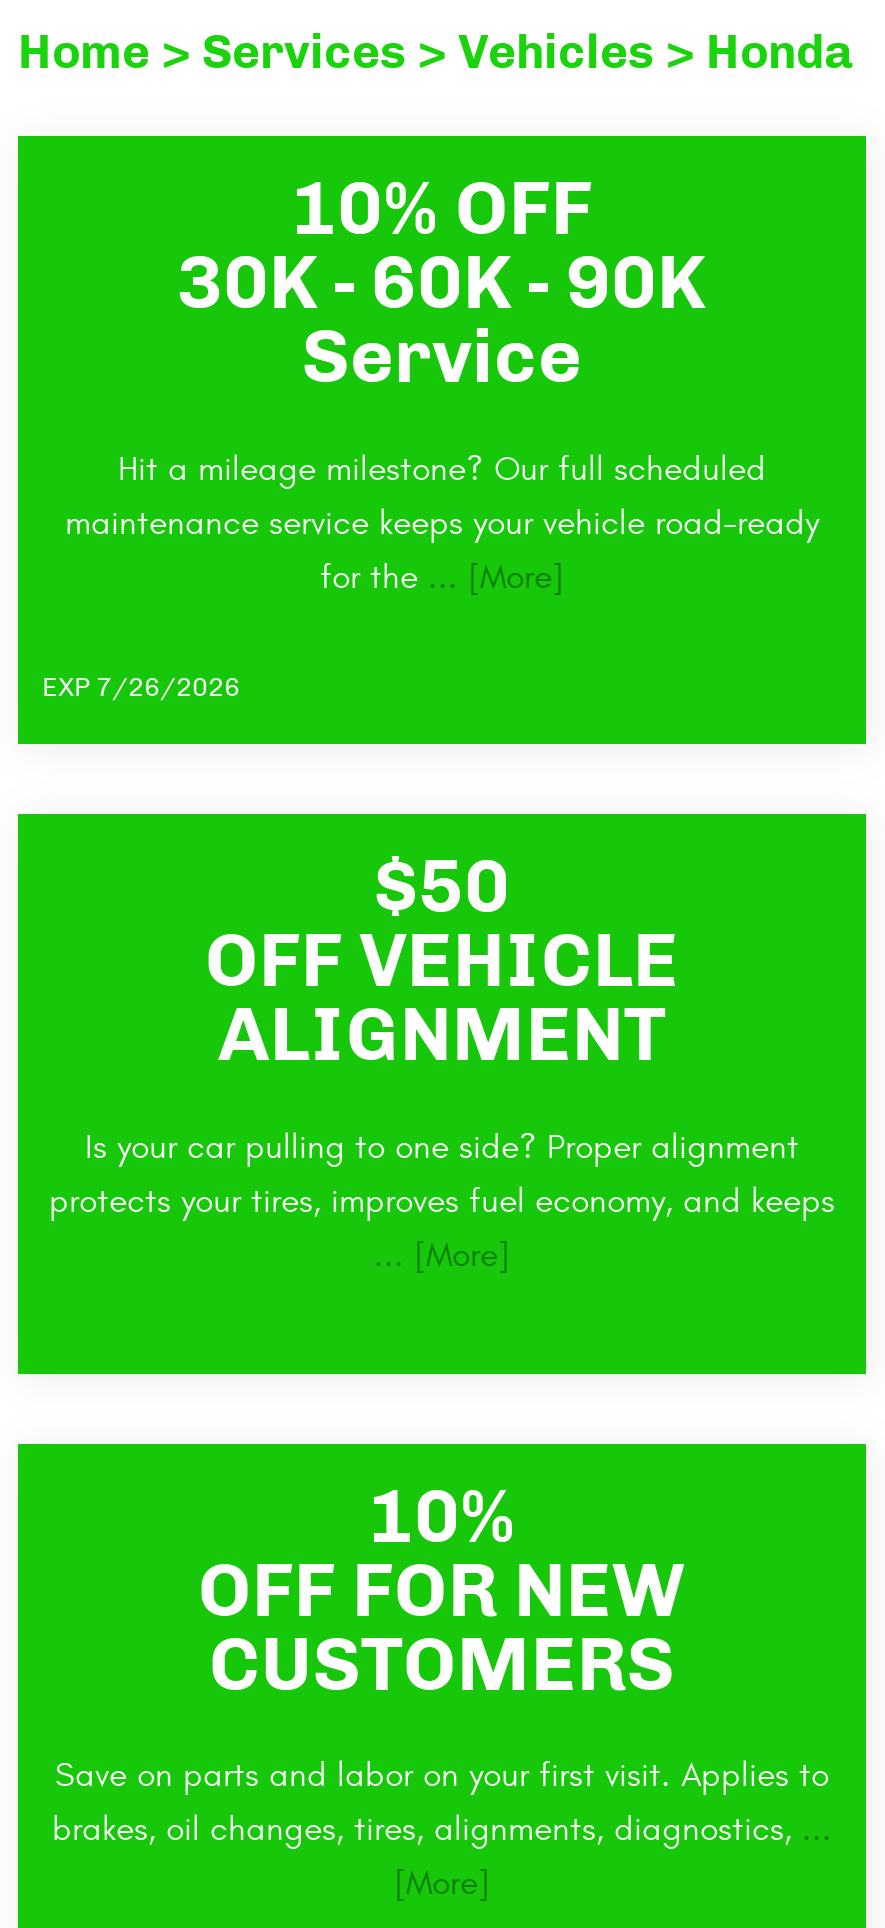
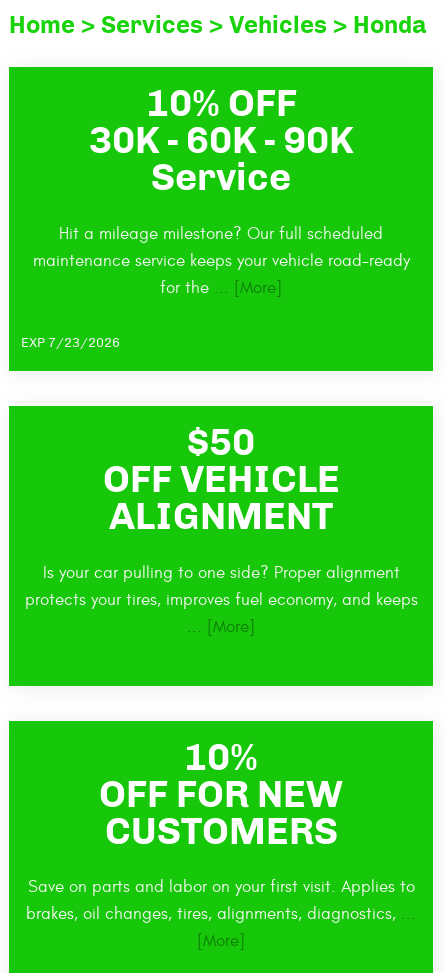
[42,677,240,703] EXP 7/26/2026 -> [21,337,120,350] EXP 7/23/2026

